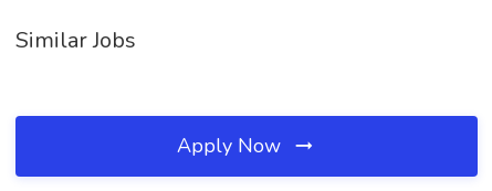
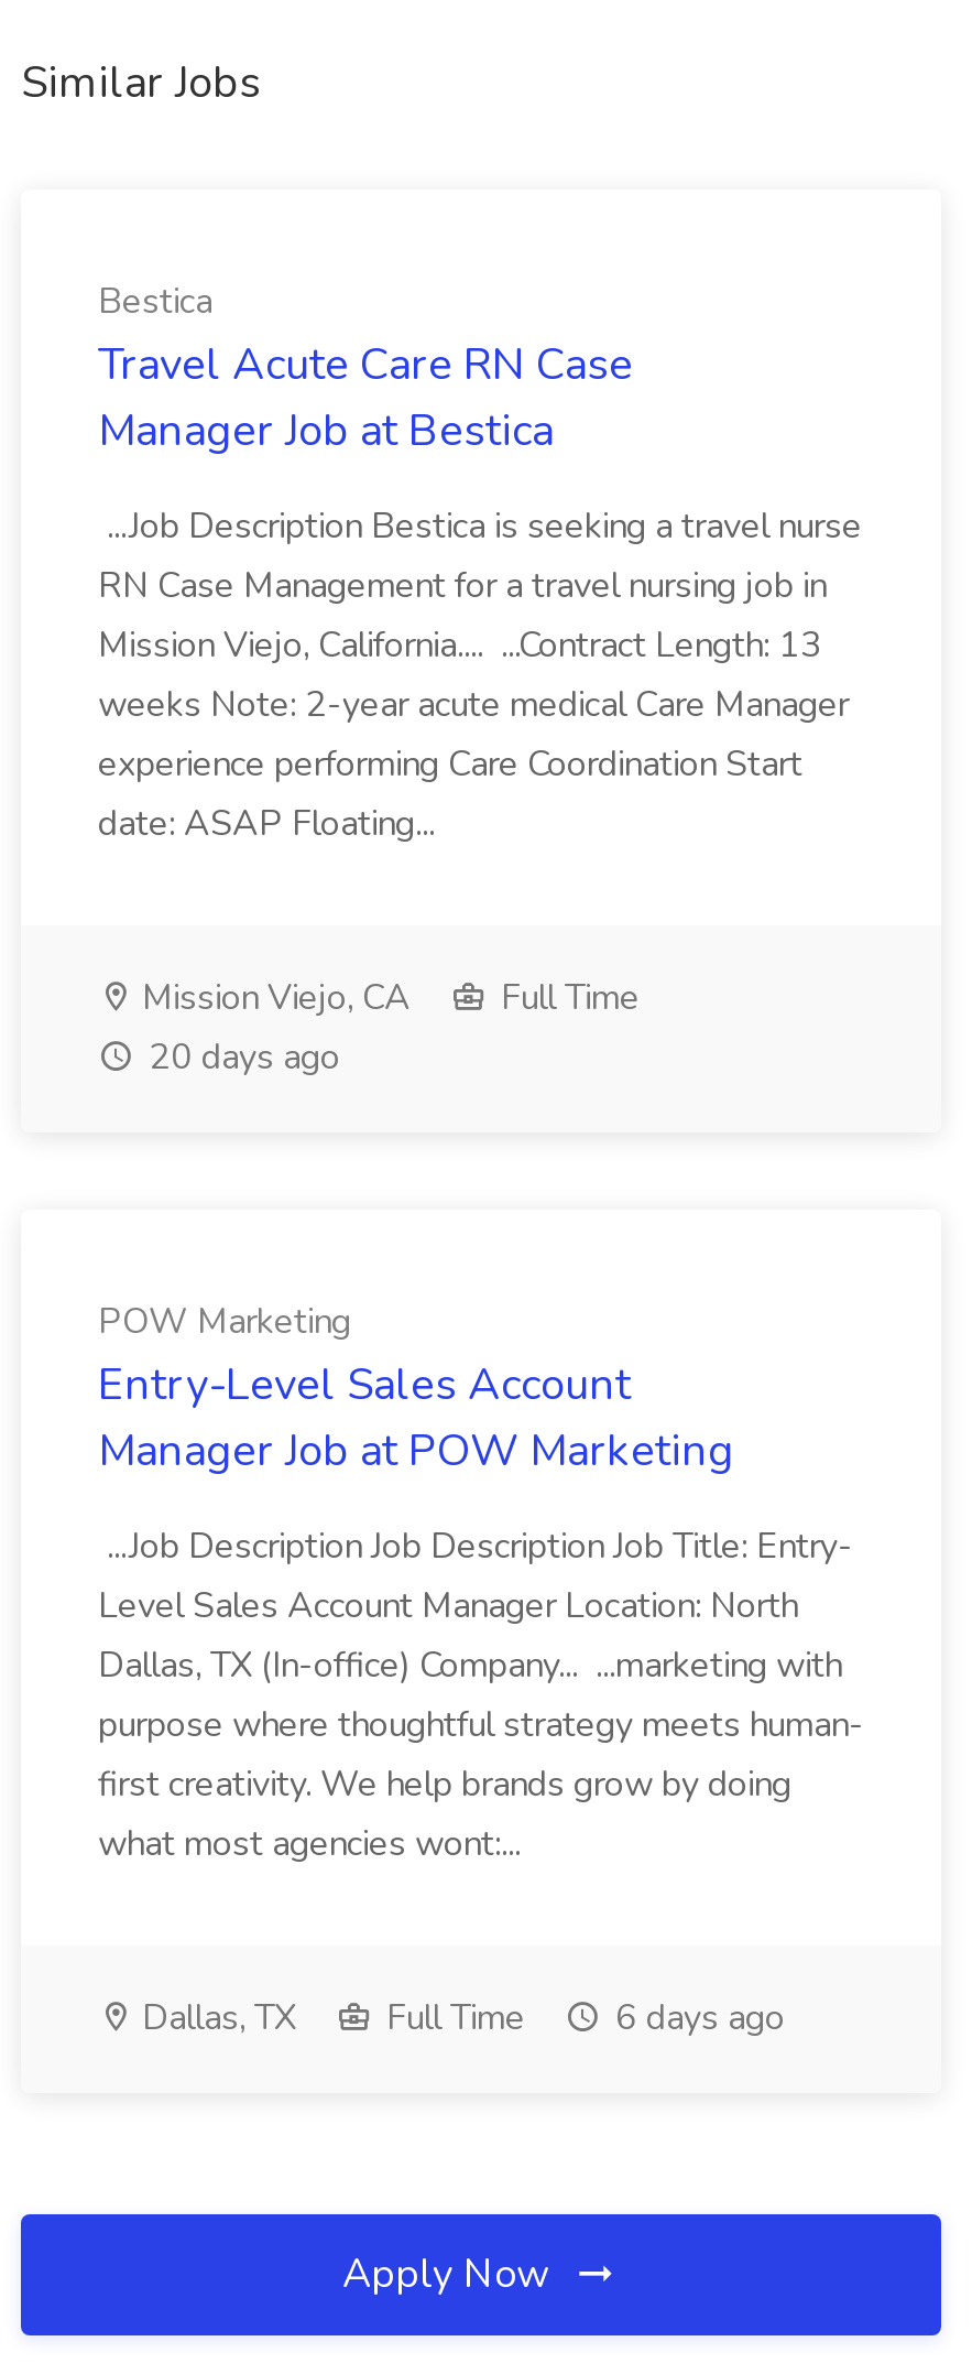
none -> [98,278,862,848] Bestica | Travel Acute Care RN Case | Manager Job at Bestica | ...Job Description Bestica is seeking a travel nurse | RN Case Management for a travel nursing job in | Mission Viejo, California.... ...Contract Length: 13 | weeks Note: 2-year acute medical Care Manager | experience performing Care Coordination Start | date: ASAP Floating...
none -> [98,1298,864,1868] POW Marketing | Entry-Level Sales Account | Manager Job at POW Marketing | ...Job Description Job Description Job Title: Entry- | Level Sales Account Manager Location: North | Dallas, TX (In-office) Company... ...marketing with | purpose where thoughtful strategy meets human- | first creativity. We help brands grow by doing | what most agencies wont:...
none -> [133,974,640,1082] Mission Viejo, CA | Full Time | 20 days ago
none -> [133,1994,785,2042] Dallas, TX | Full Time | 6 days ago

